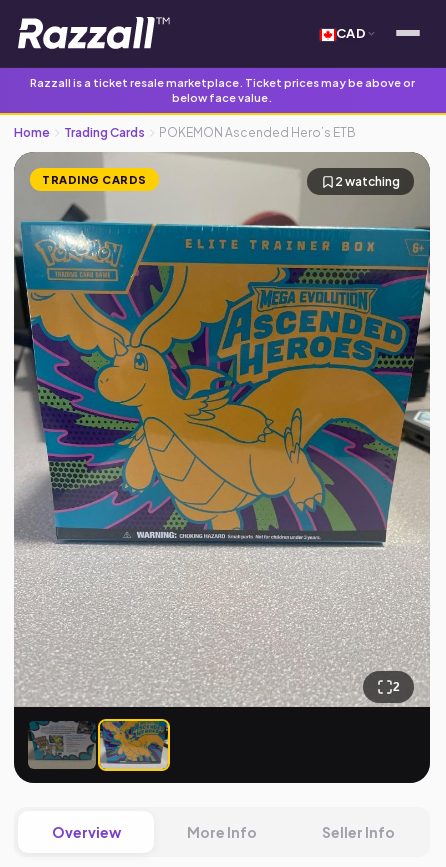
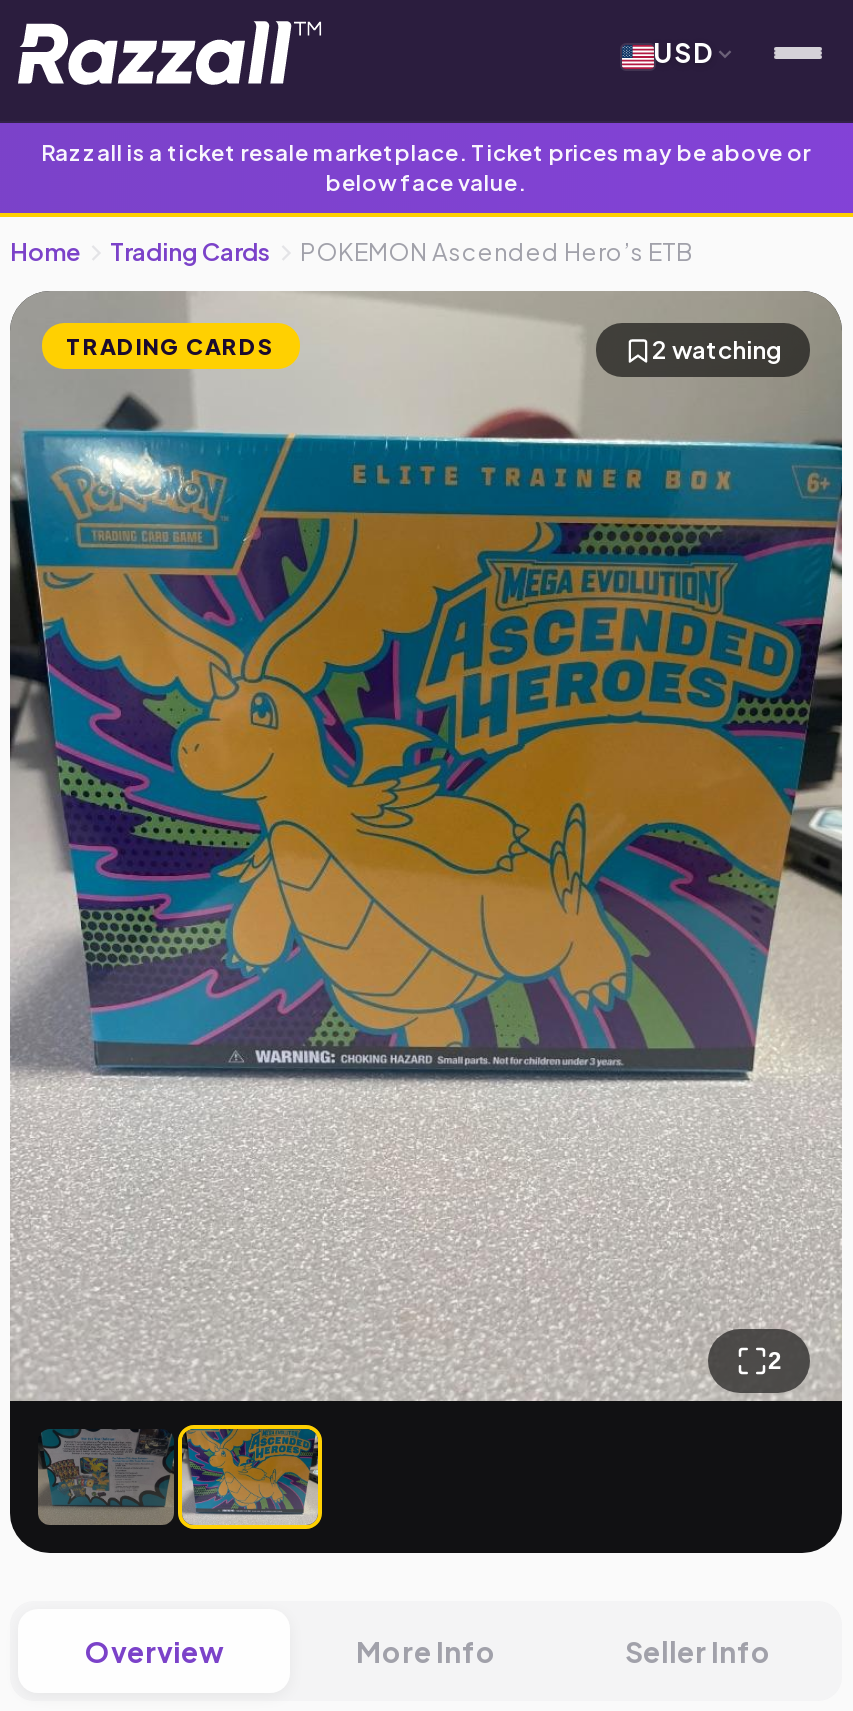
[335,24,366,40] CAD -> [653,36,714,68] USD

